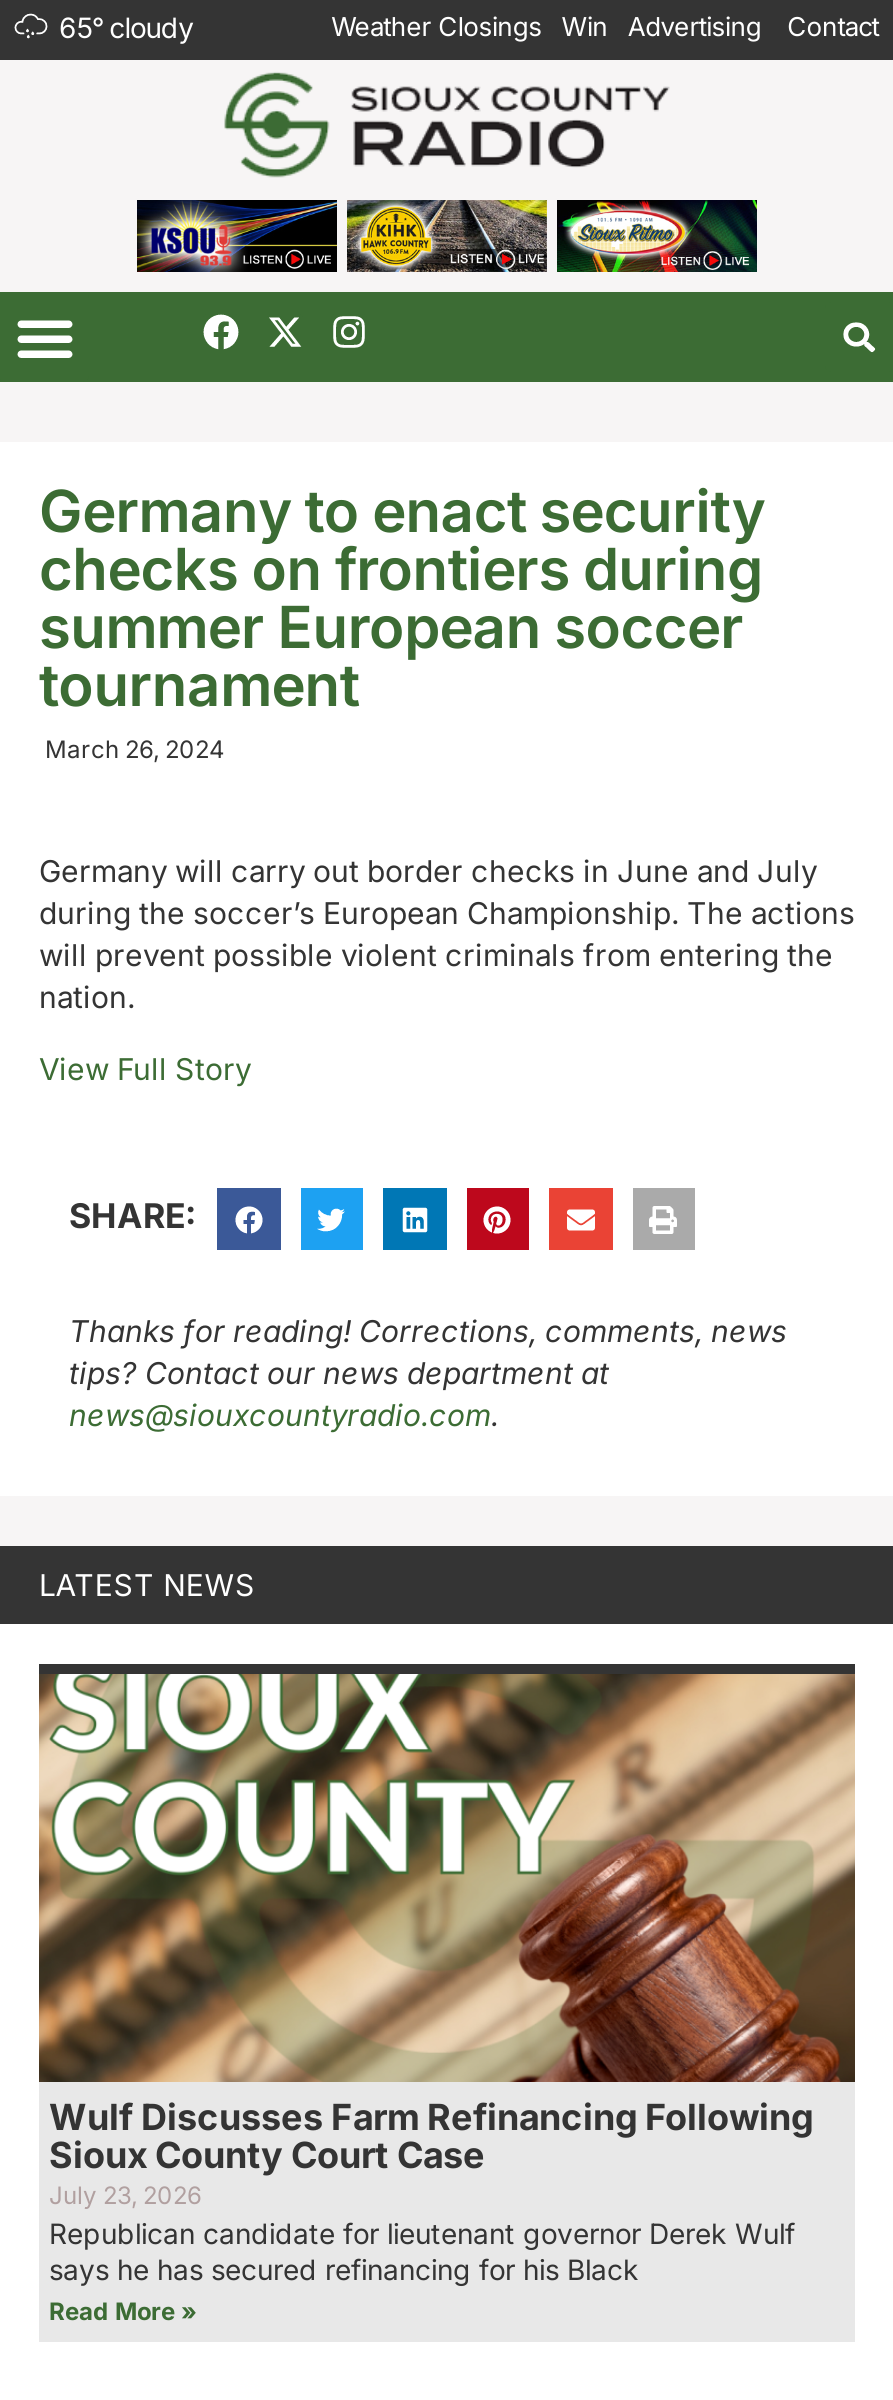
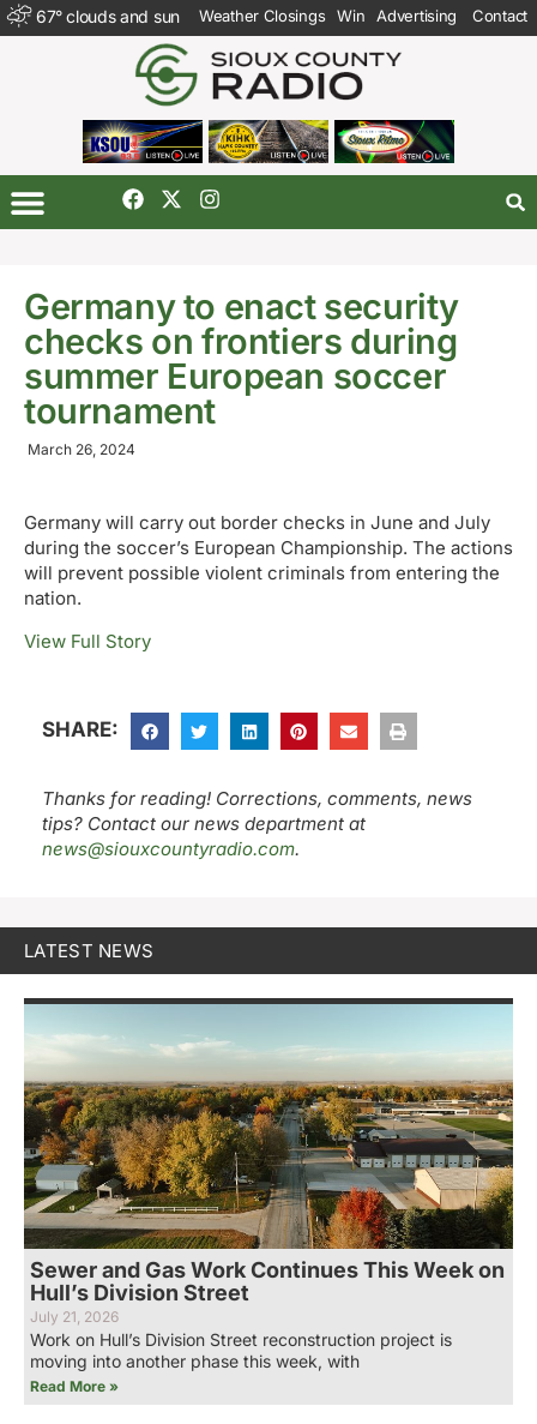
[59,9,194,43] 65° cloudy -> [36,5,180,26] 67° clouds and sun
[37,1672,857,2286] [image] | Wulf Discusses Farm Refinancing Following | Sioux County Court Case | July 23, 2026 | Republican candidate for lieutenant governor Derek Wulf | says he has secured refinancing for his Black -> [23,1003,514,1371] [image] | Sewer and Gas Work Continues This Week on | Hull’s Division Street | July 21, 2026 | Work on Hull’s Division Street reconstruction project is | moving into another phase this week, with

